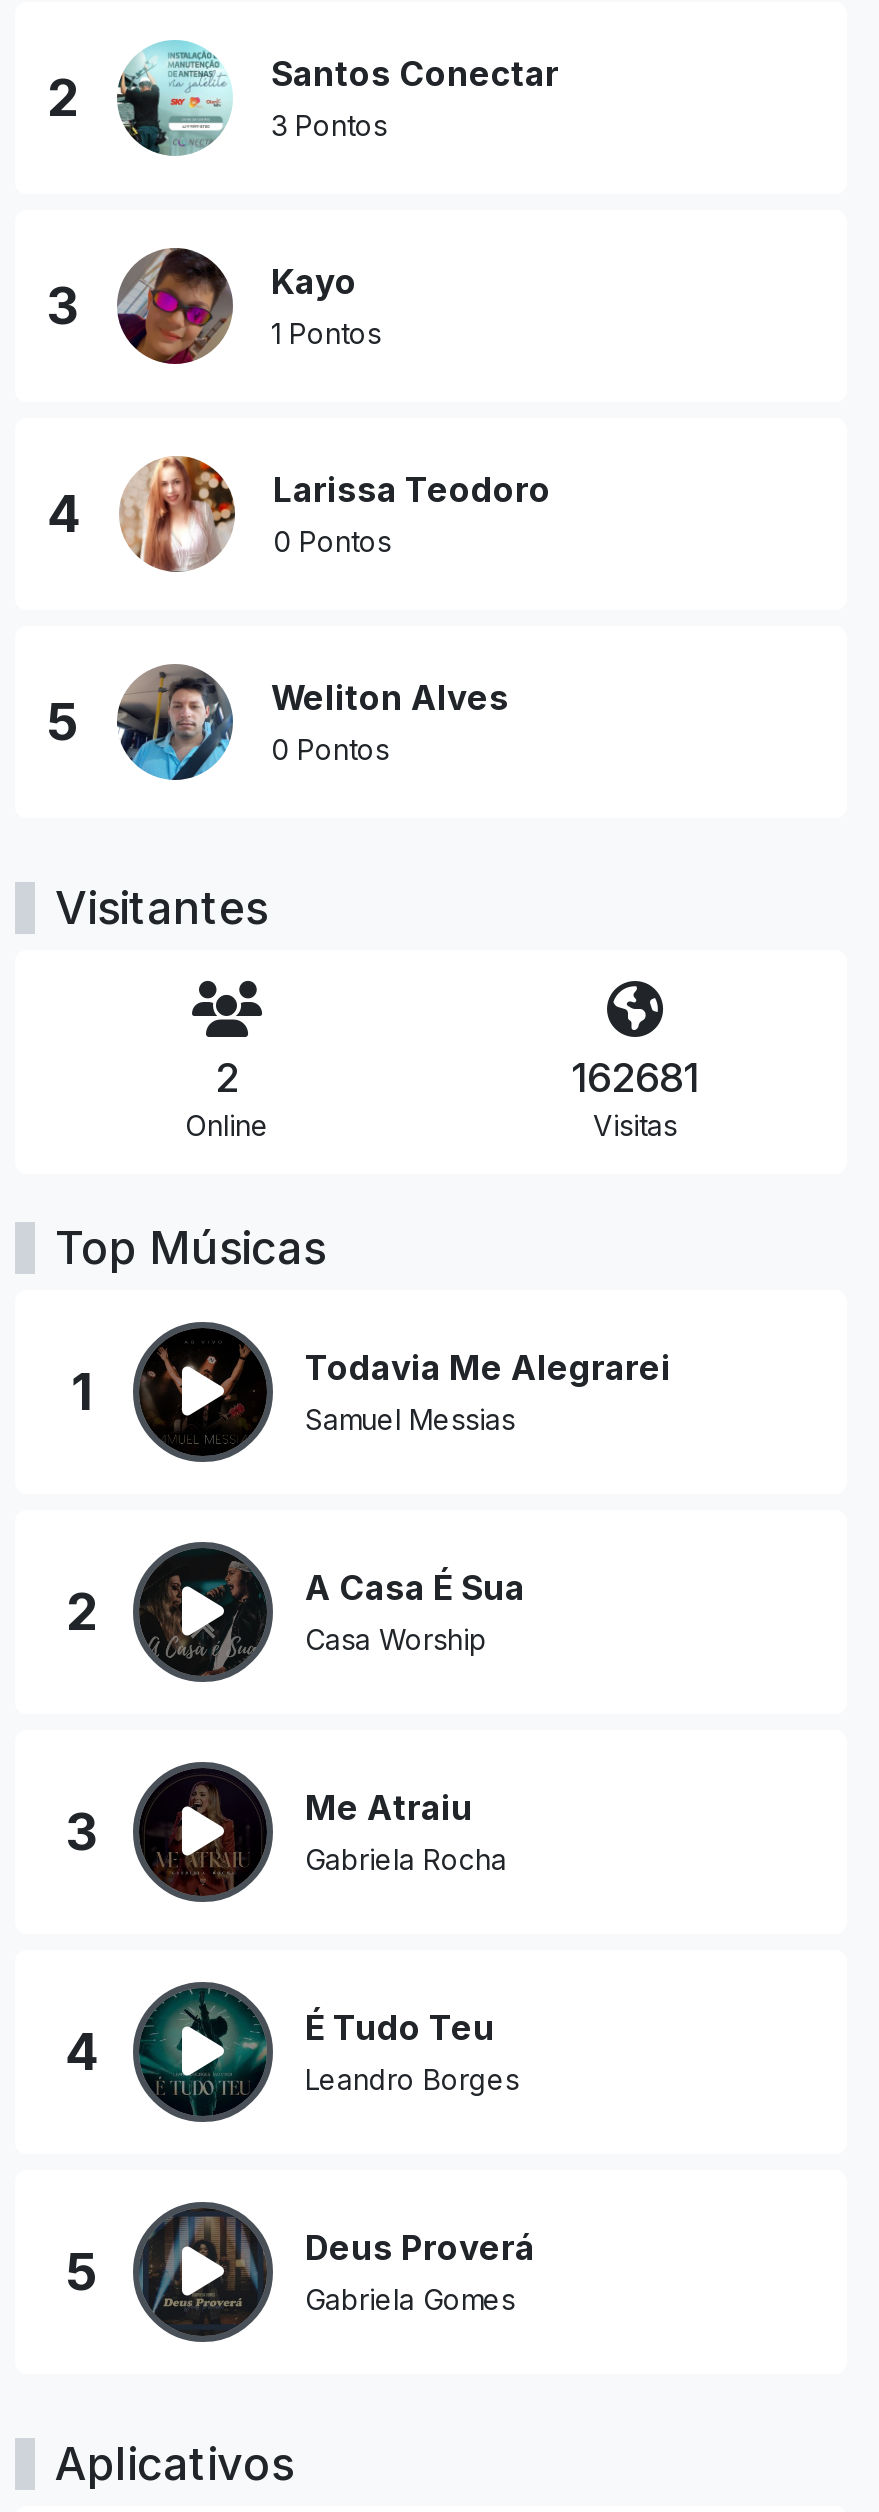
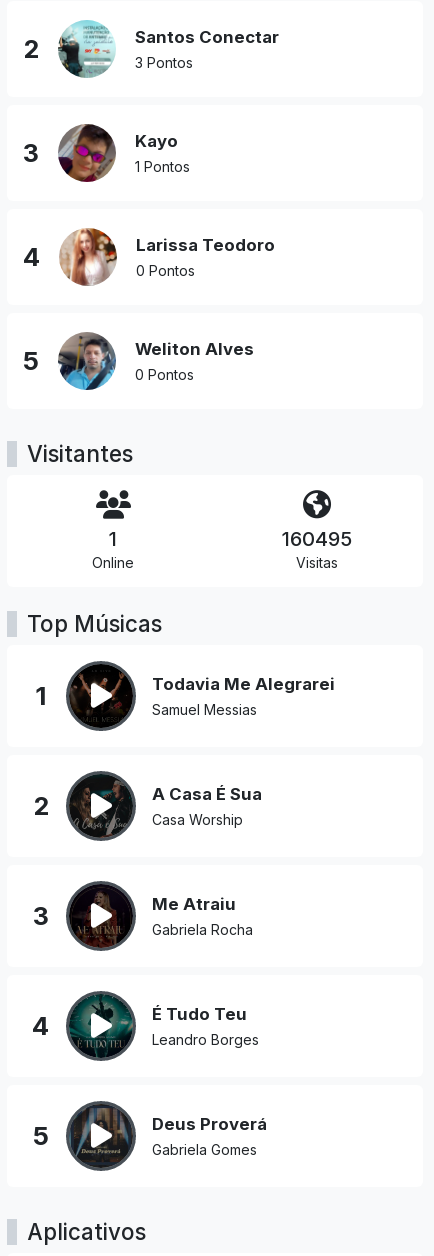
[215,1053,239,1101] 2 -> [109,527,117,551] 1
[571,1053,699,1101] 162681 -> [282,527,352,551] 160495

